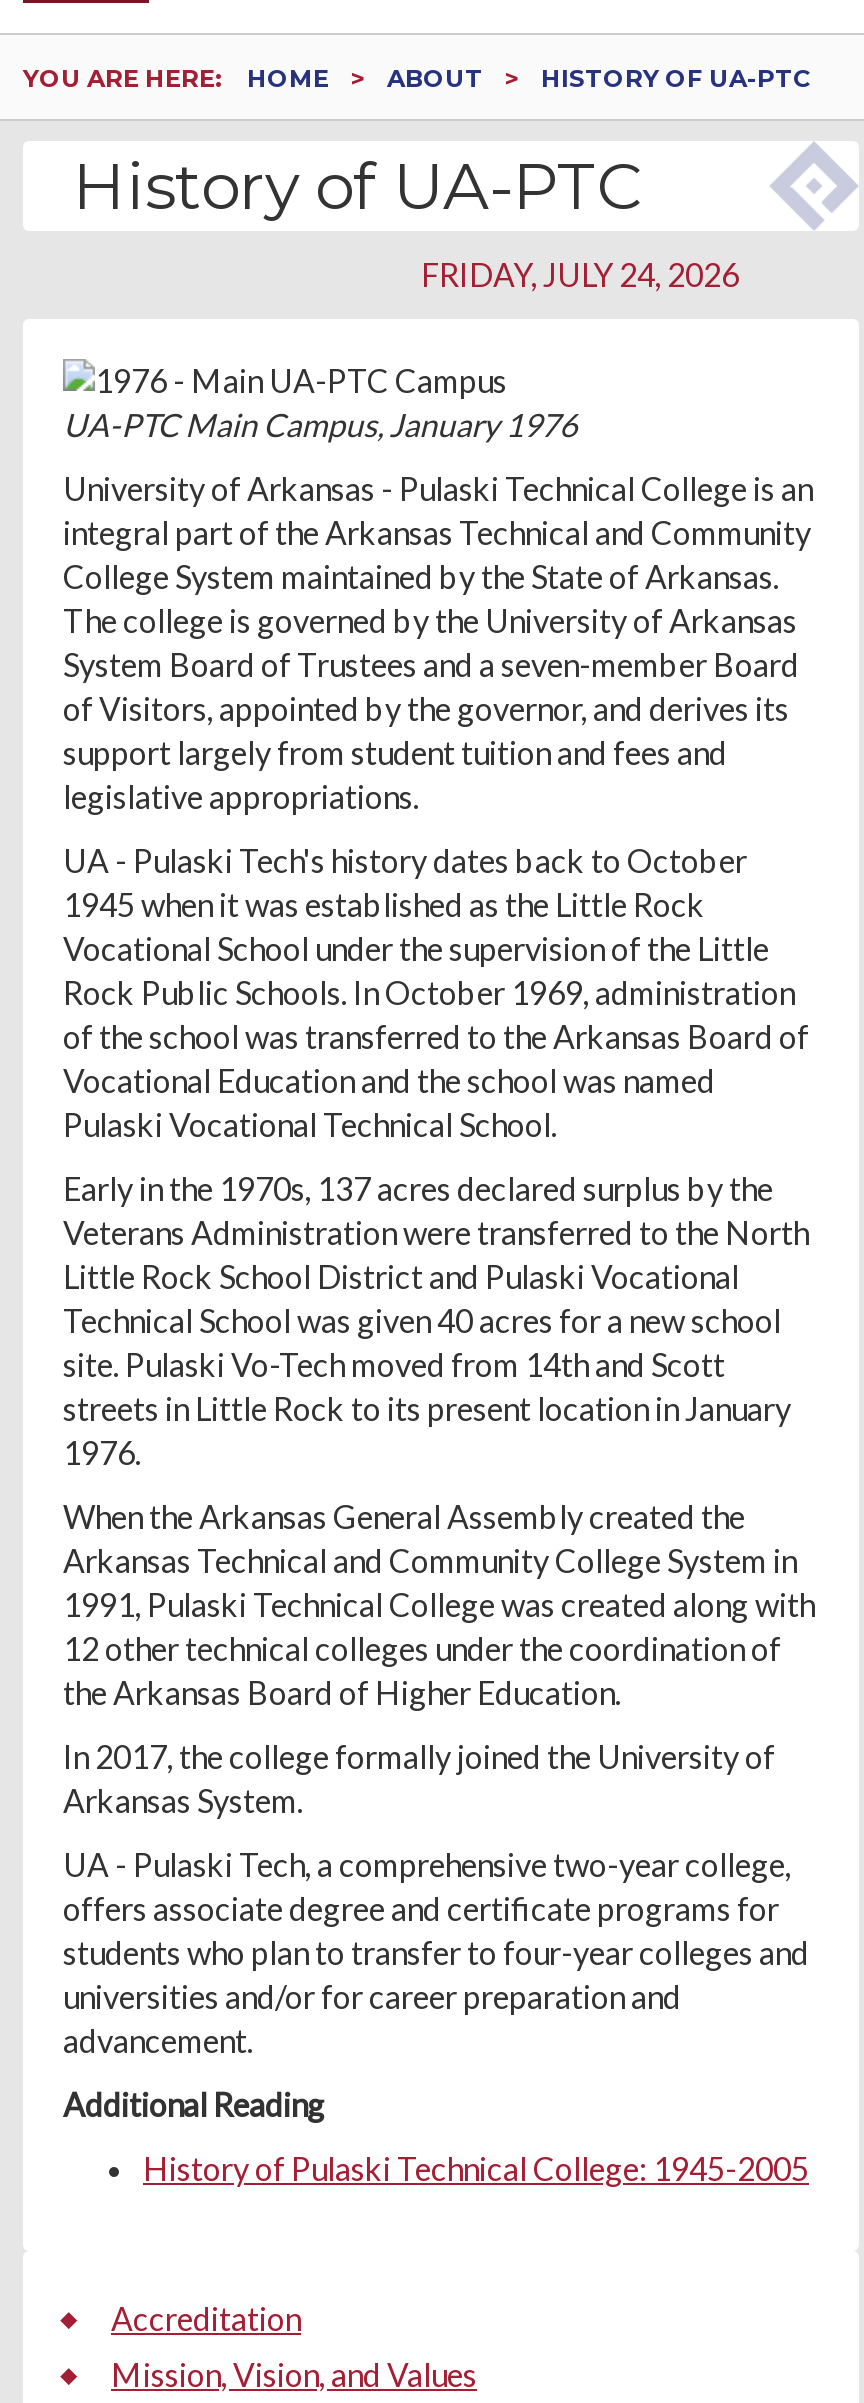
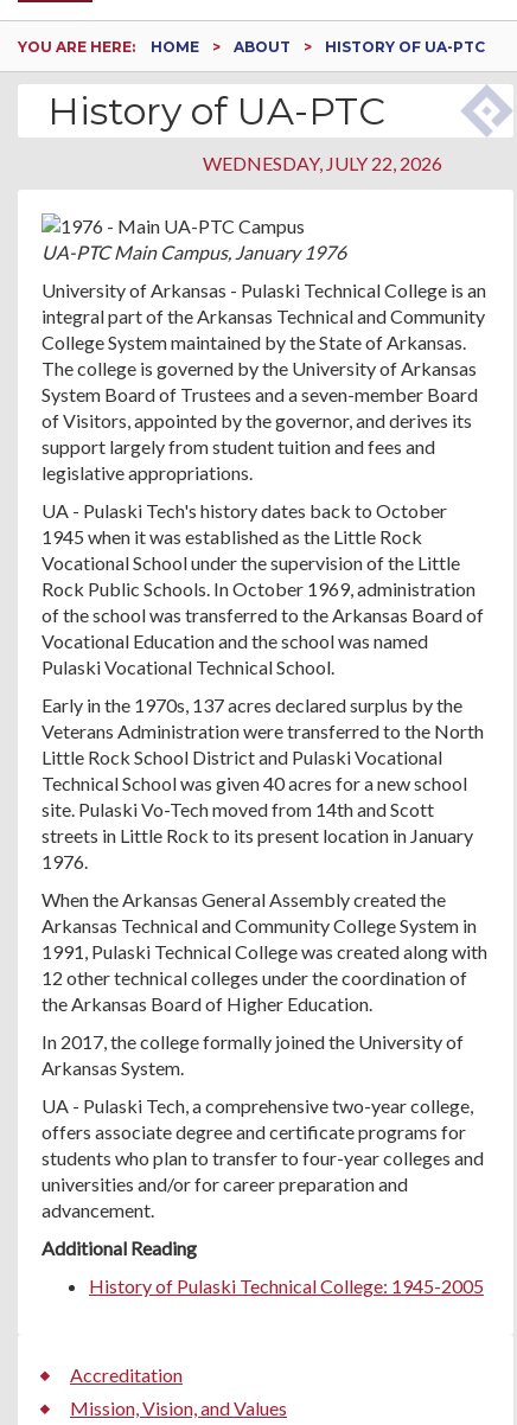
[421,255,739,293] FRIDAY, JULY 24, 2026 -> [203,152,442,174] WEDNESDAY, JULY 22, 2026

